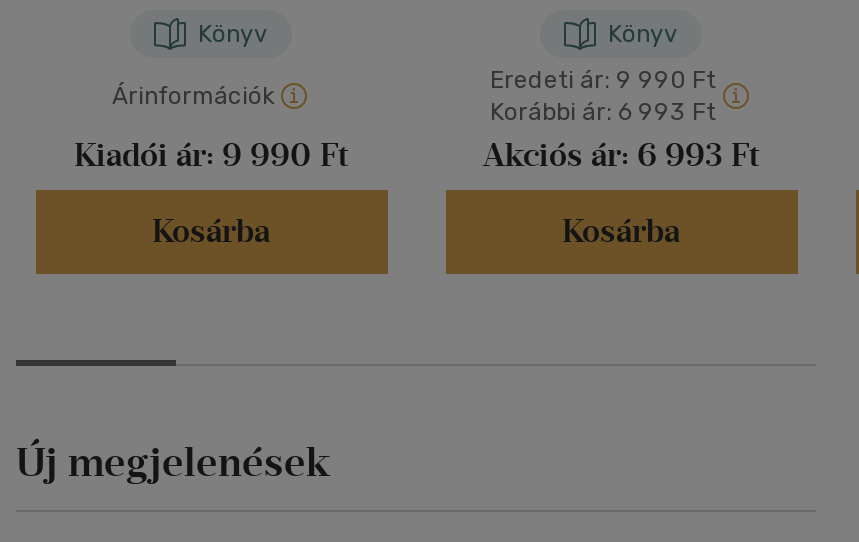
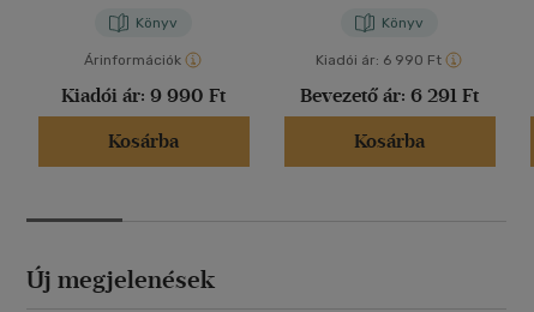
[483,67,759,175] Eredeti ár: 9 990 Ft | Korábbi ár: 6 993 Ft | Akciós ár: 6 993 Ft -> [300,52,479,107] Kiadói ár: 6 990 Ft | Bevezető ár: 6 291 Ft

